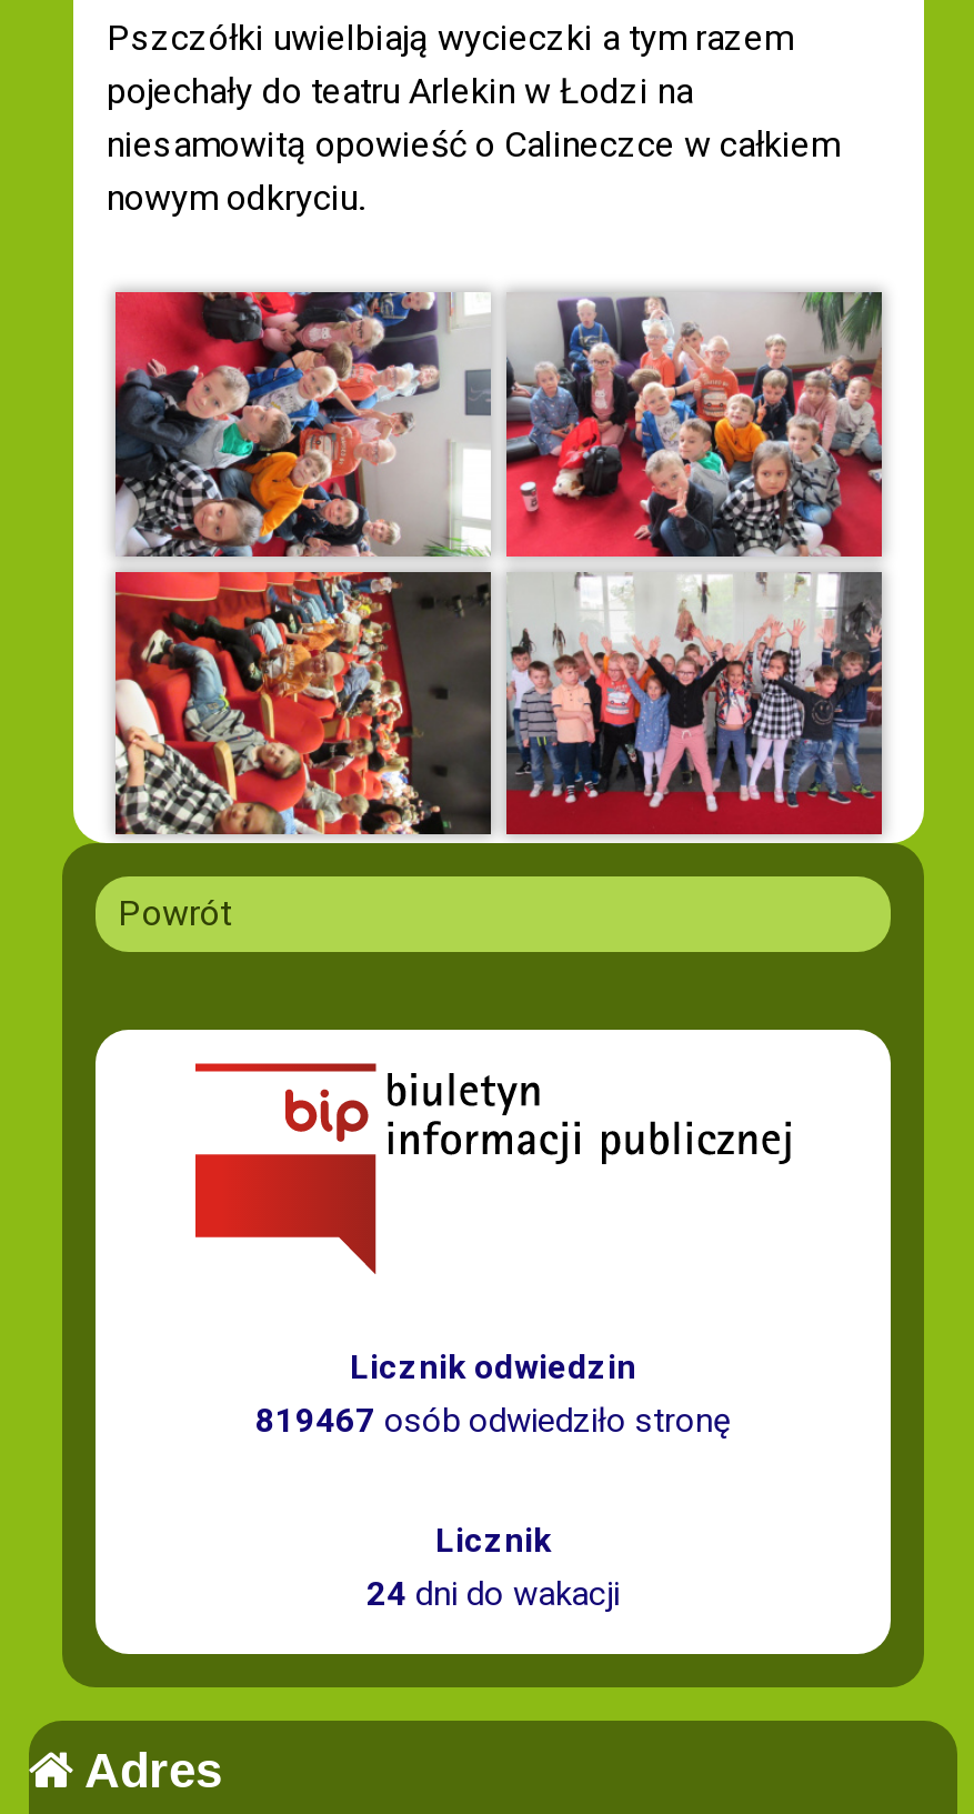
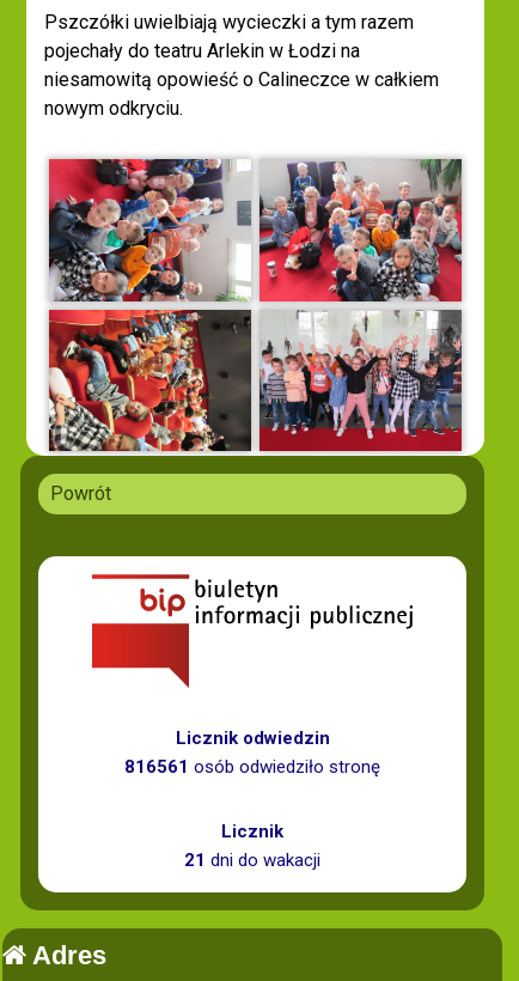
[255,1401,731,1441] 819467 osób odwiedziło stronę -> [124,756,380,778] 816561 osób odwiedziło stronę
[366,1575,620,1614] 24 dni do wakacji -> [184,850,320,871] 21 dni do wakacji

